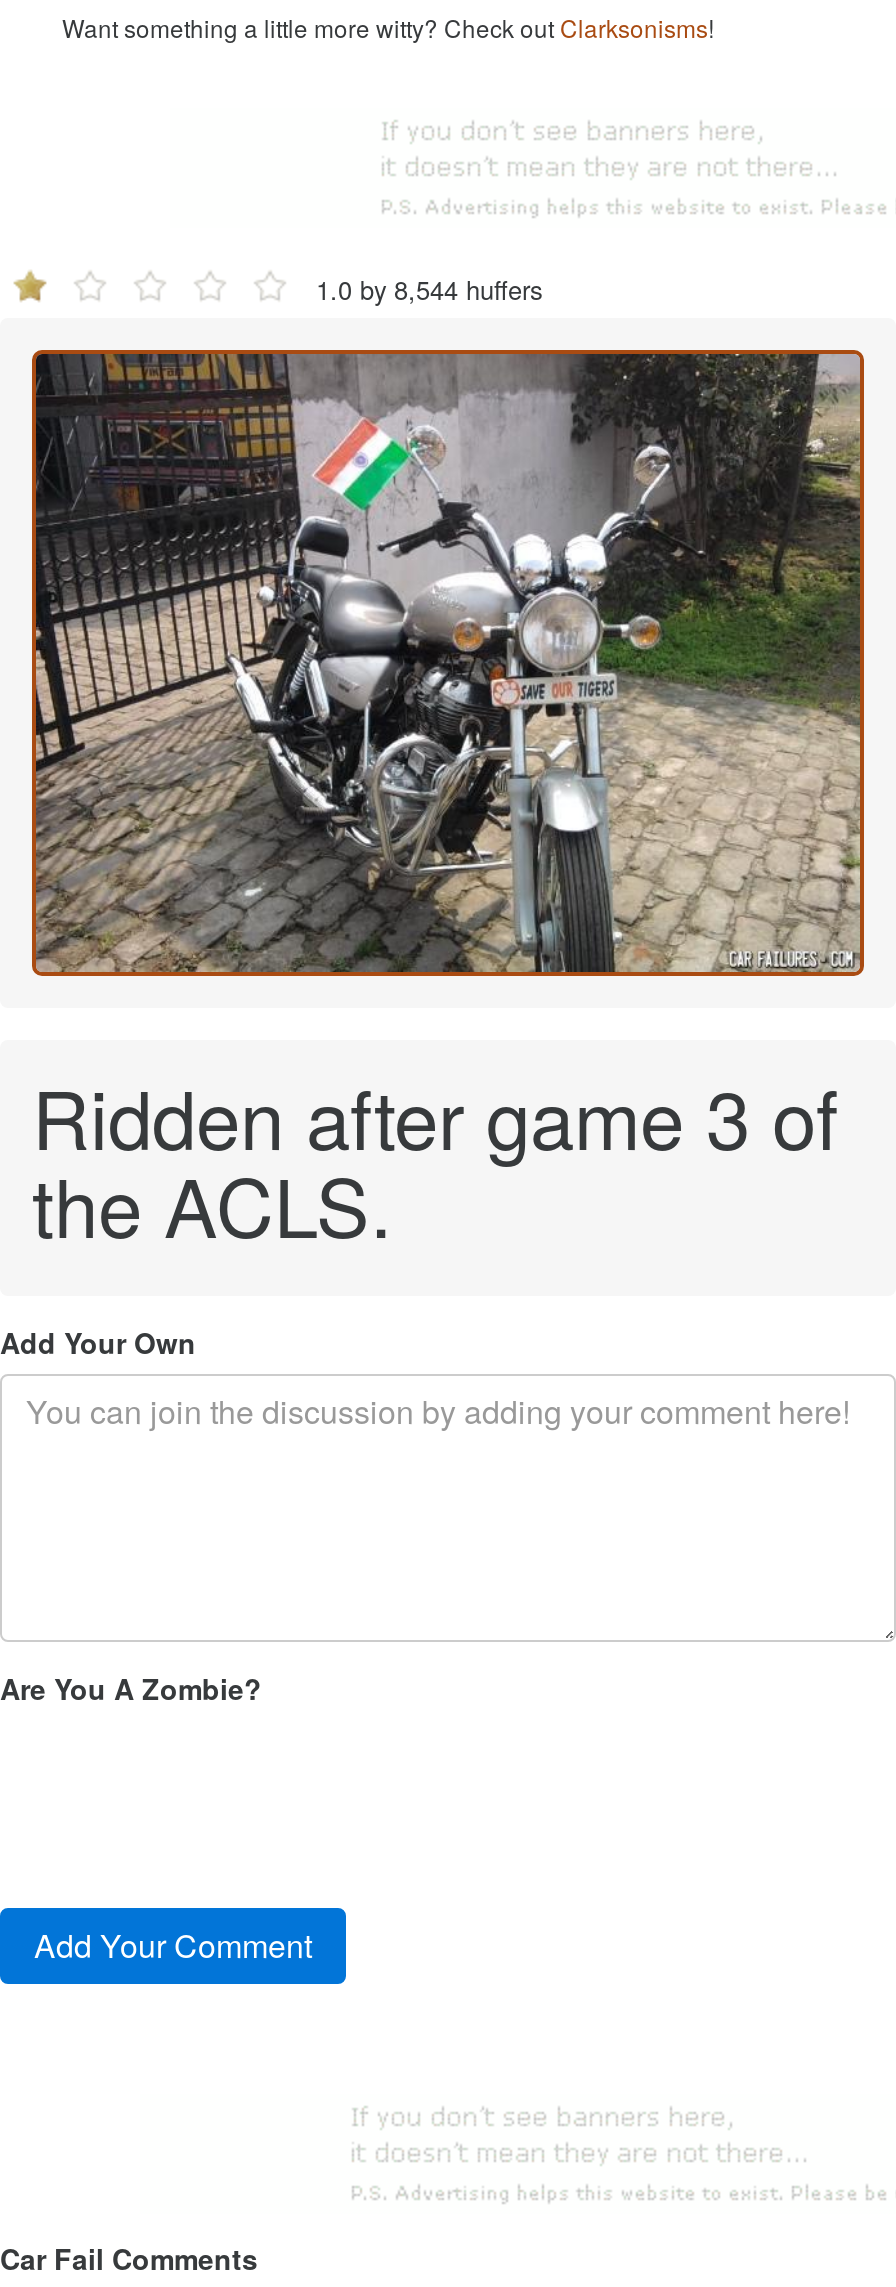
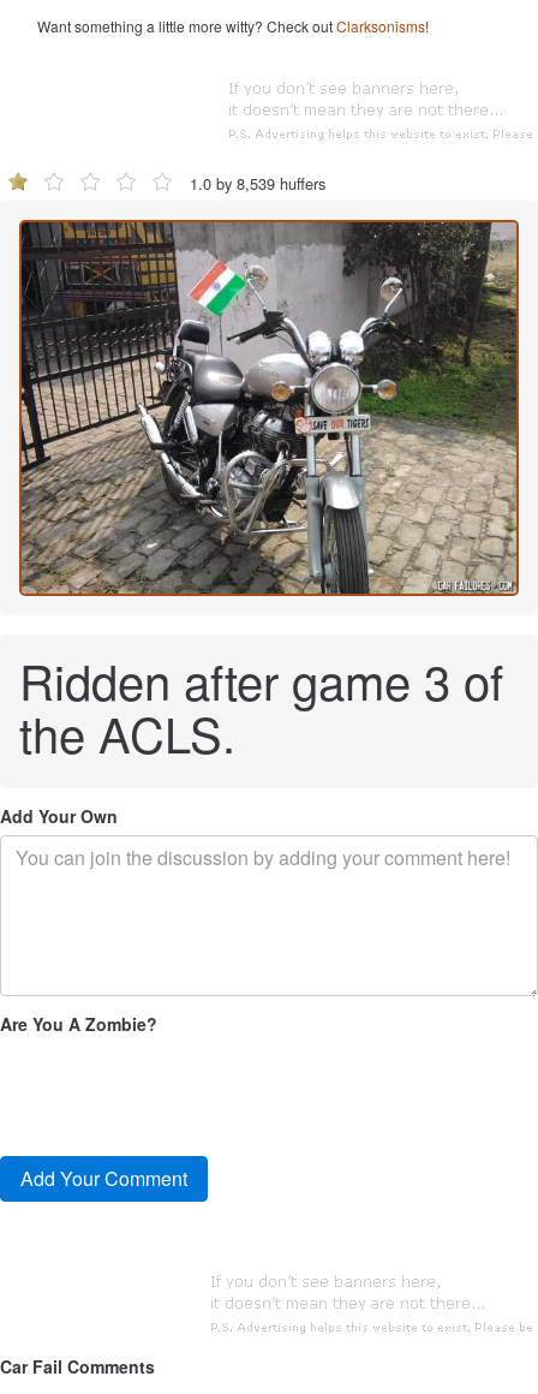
[316,269,542,307] 1.0 by 8,544 huffers -> [190,171,325,194] 1.0 by 8,539 huffers

